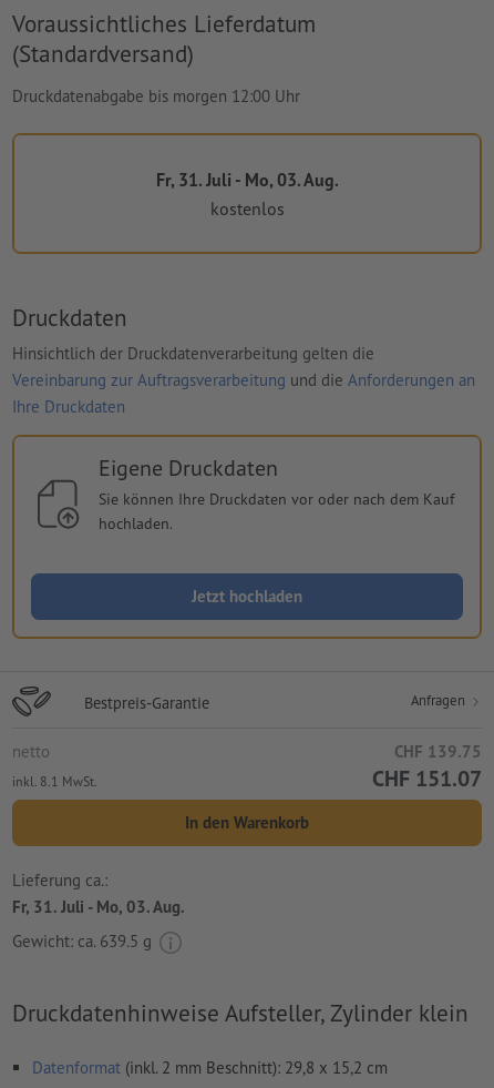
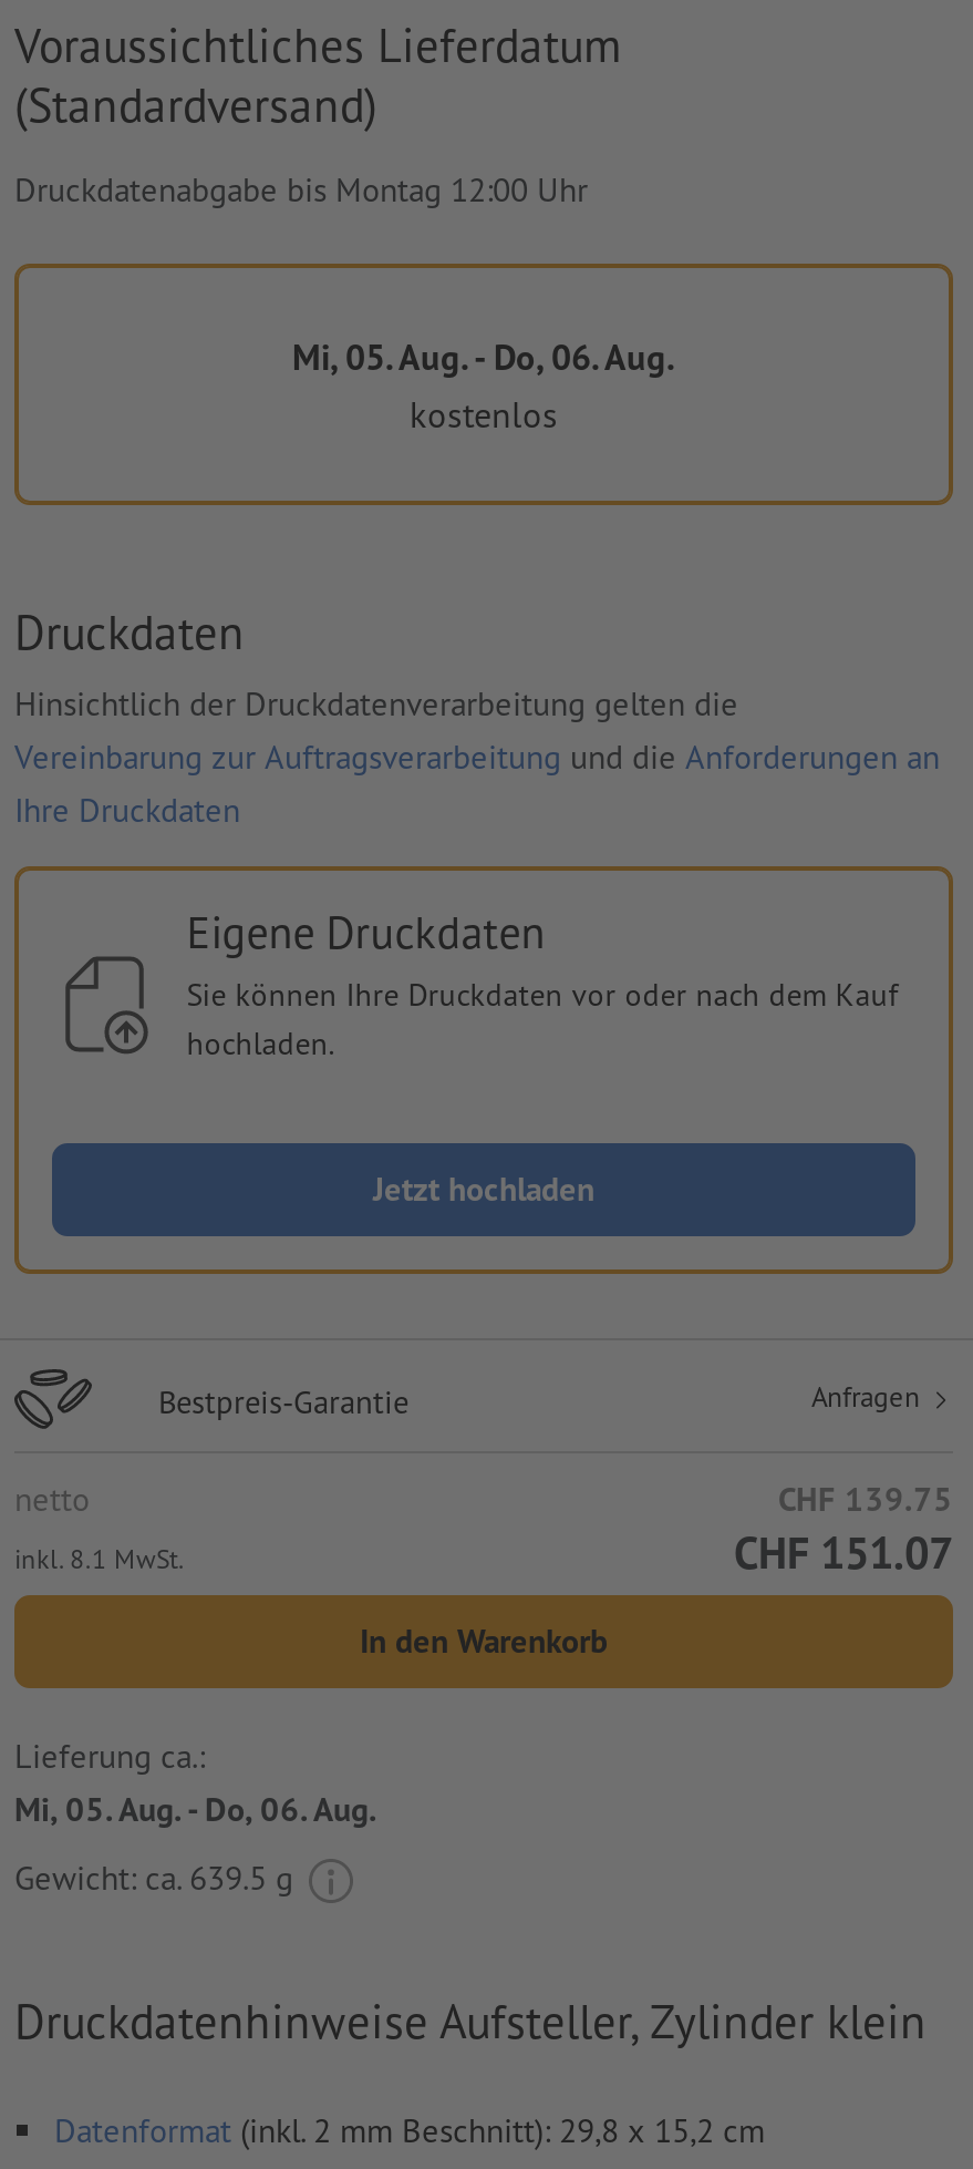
[12,85,300,106] Druckdatenabgabe bis morgen 12:00 Uhr -> [14,168,588,210] Druckdatenabgabe bis Montag 12:00 Uhr
[156,168,338,191] Fr, 31. Juli - Mo, 03. Aug. -> [292,334,675,379] Mi, 05. Aug. - Do, 06. Aug.
[12,897,185,918] Fr, 31. Juli - Mo, 03. Aug. -> [14,1789,377,1831] Mi, 05. Aug. - Do, 06. Aug.

